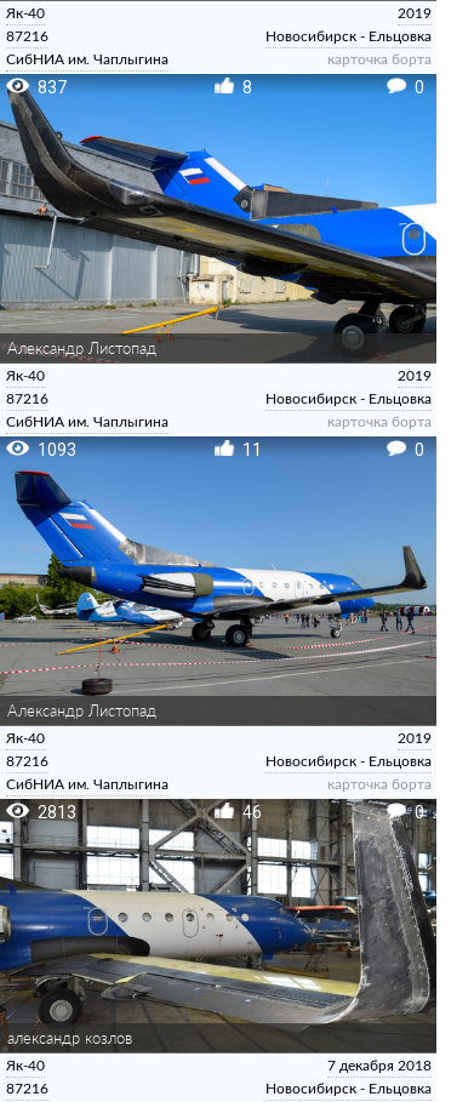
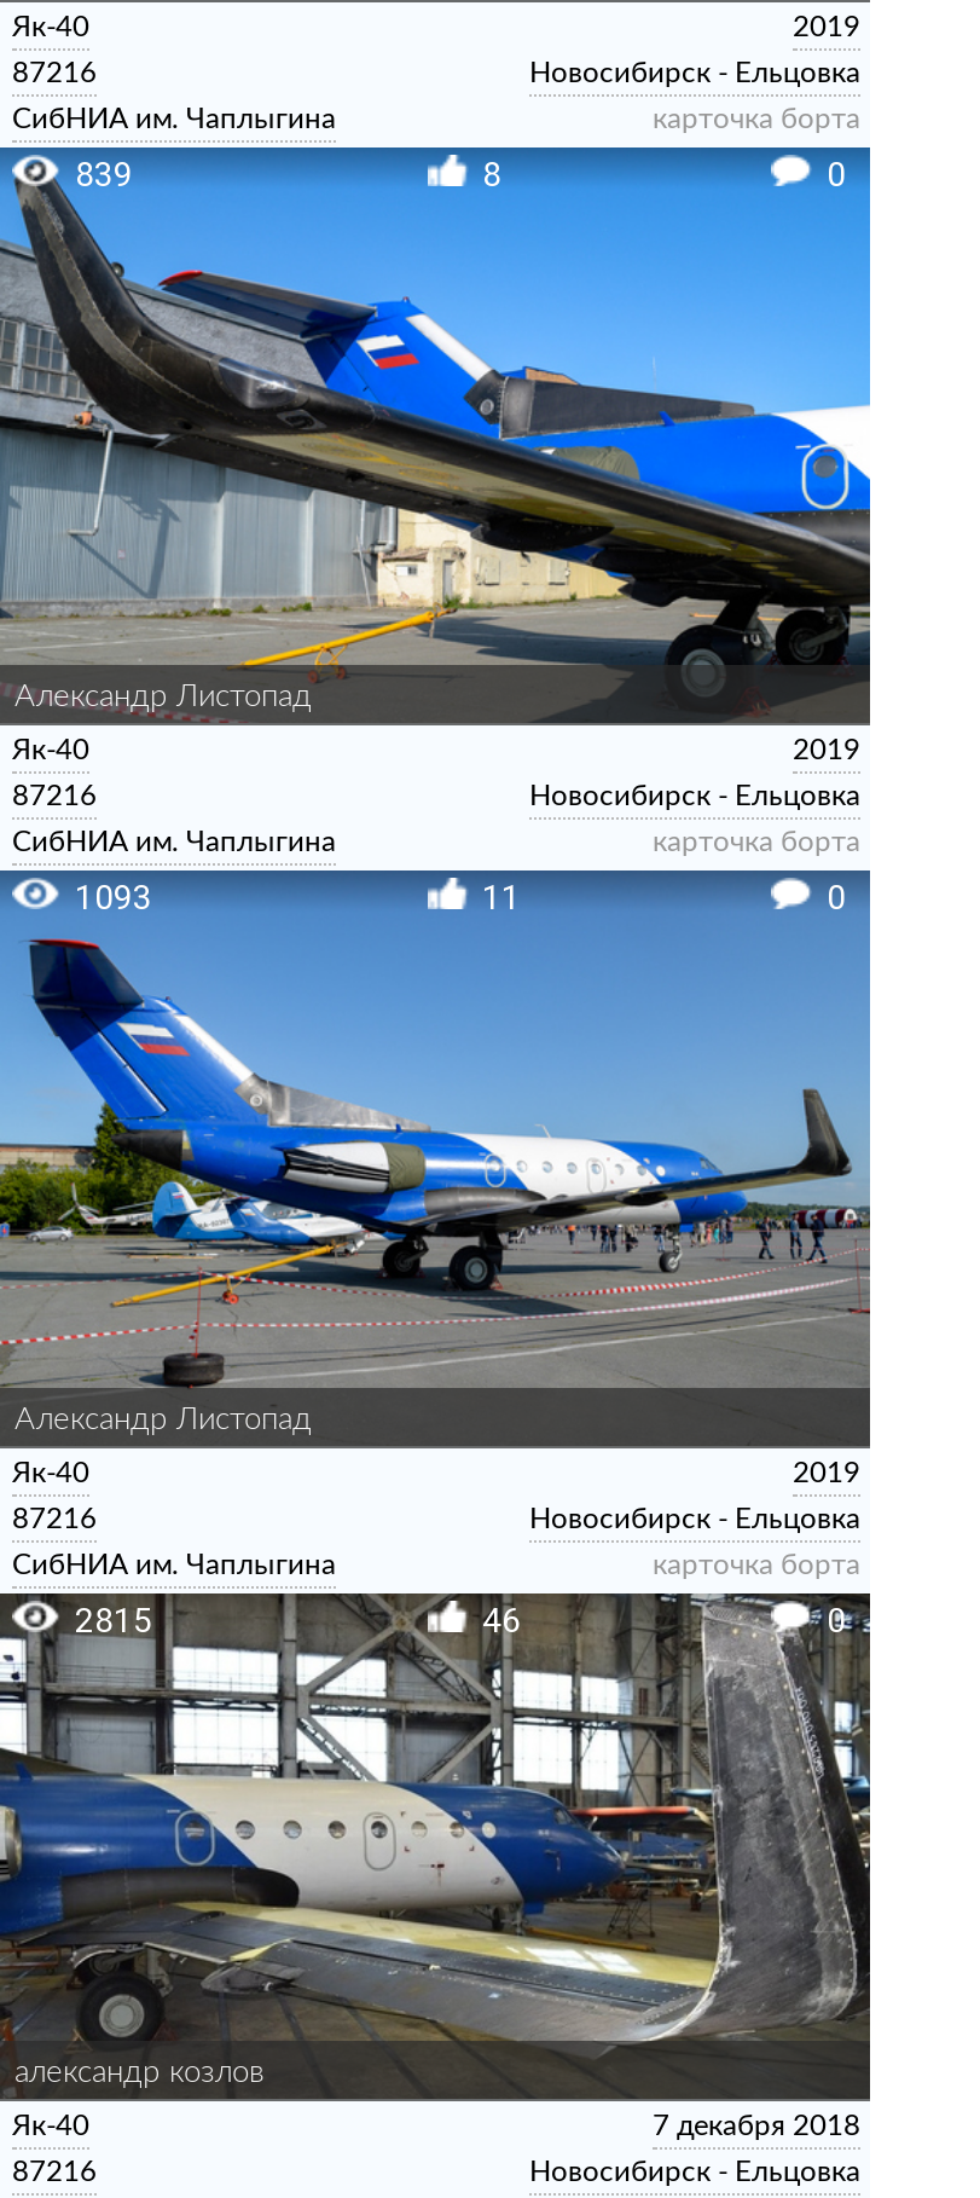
[30,78,67,97] 837 -> [60,156,133,194] 839
[30,803,76,822] 2813 -> [60,1602,152,1640] 2815

